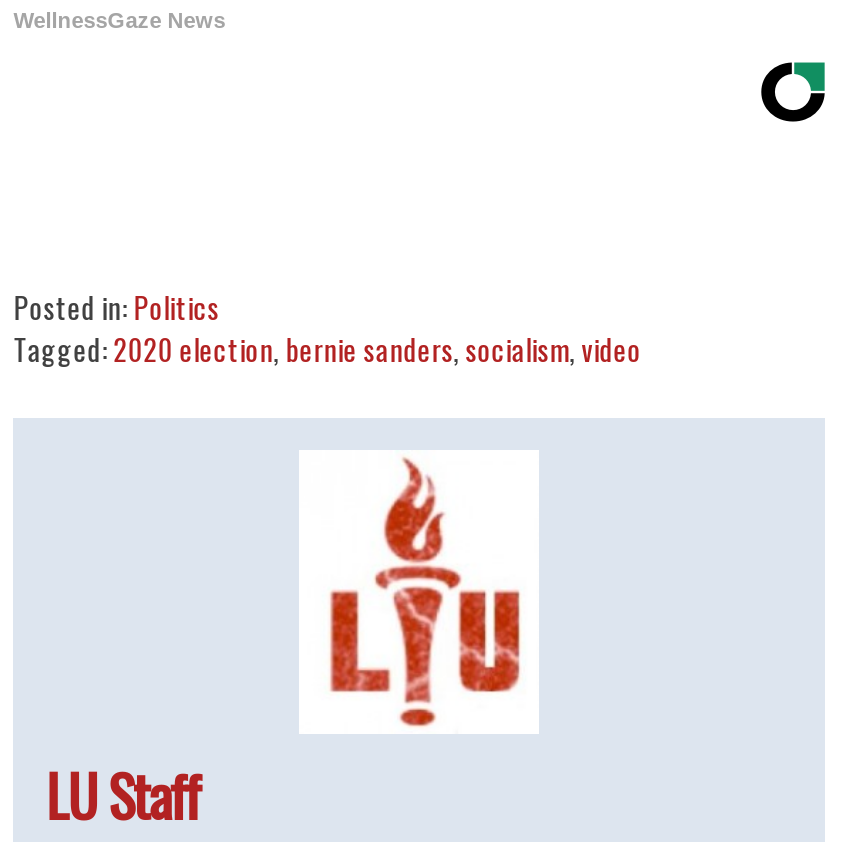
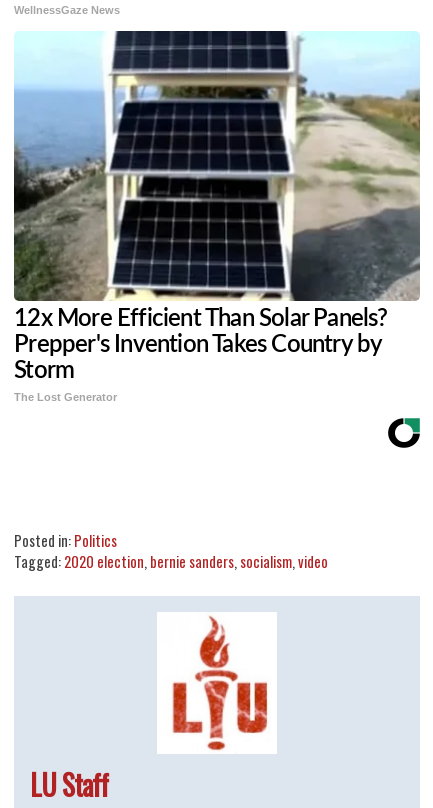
none -> [13,30,421,403] [image] | 12x More Efficient Than Solar Panels? | Prepper's Invention Takes Country by | Storm | The Lost Generator

